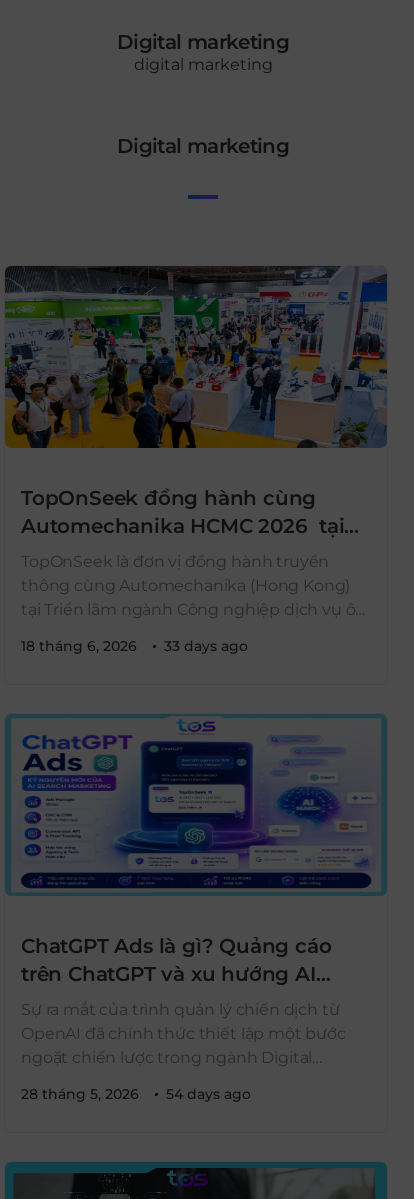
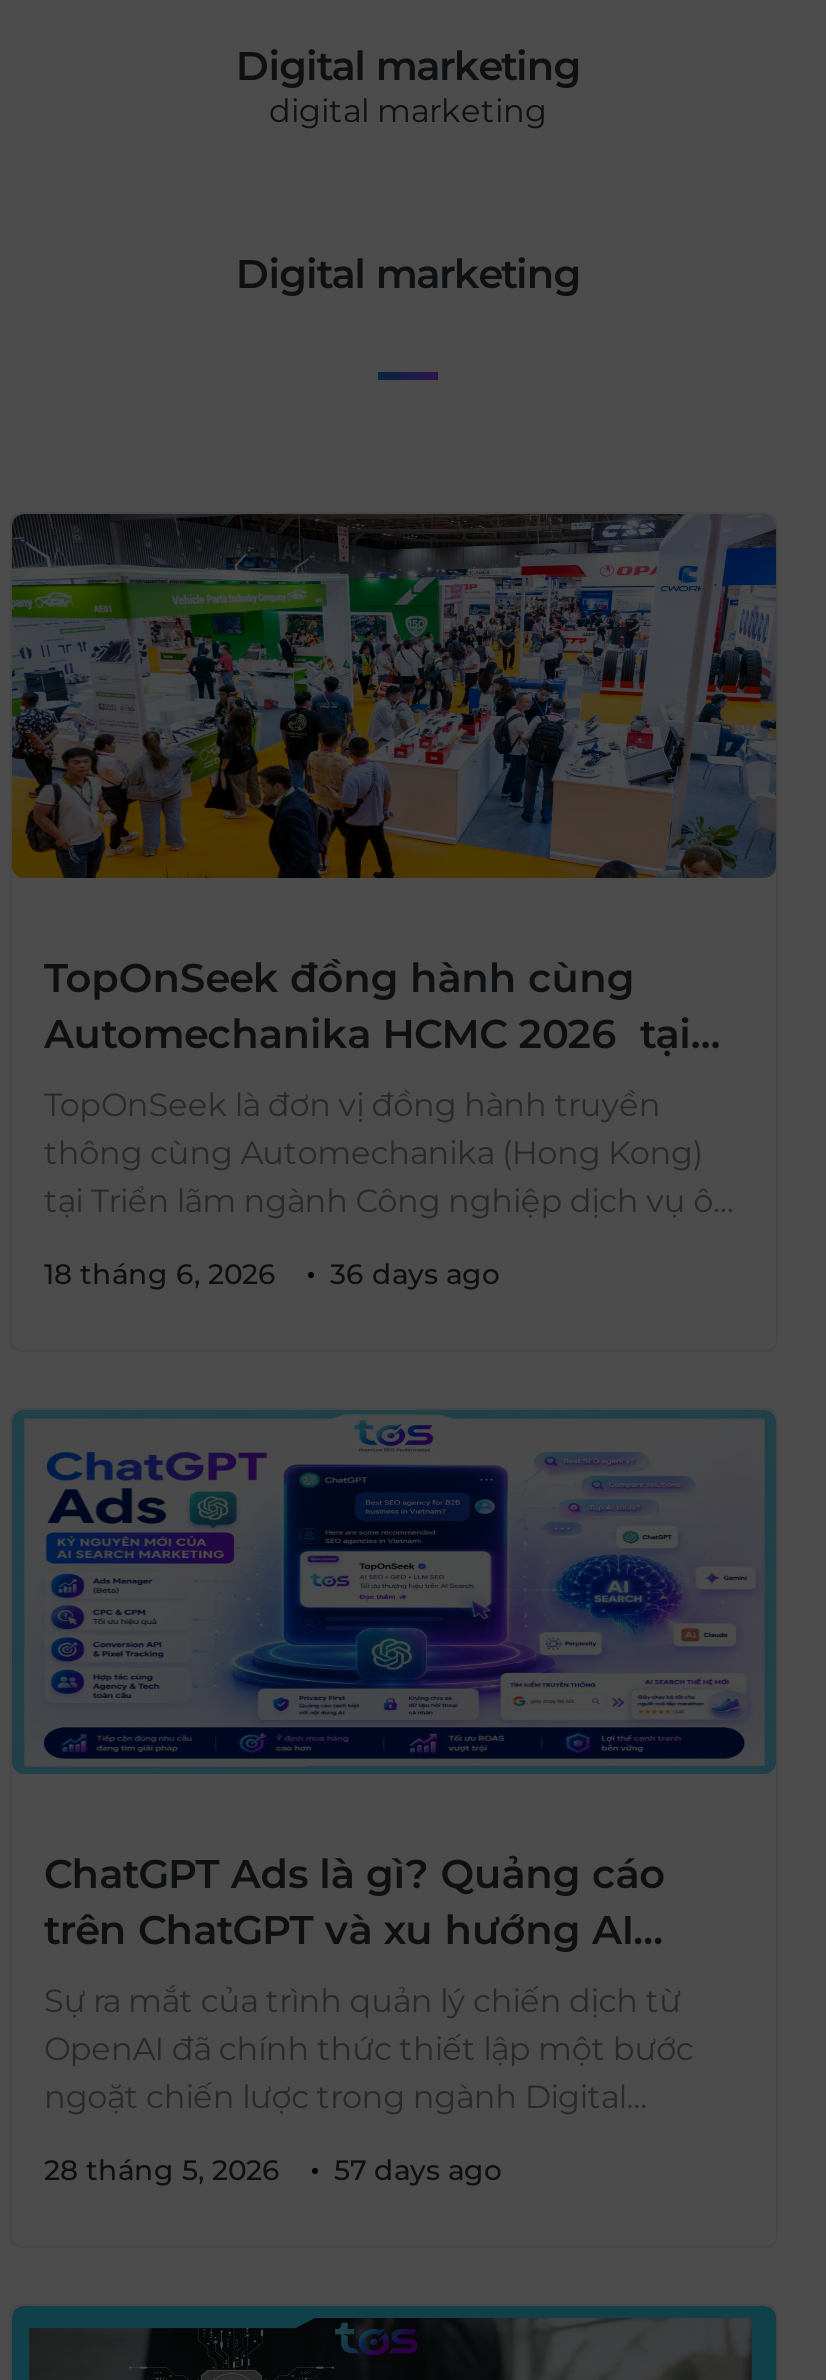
[21,637,248,655] 18 tháng 6, 2026 33 days ago -> [44,1256,500,1292] 18 tháng 6, 2026 36 days ago
[21,1085,251,1103] 28 tháng 5, 2026 54 days ago -> [44,2152,502,2188] 28 tháng 5, 2026 57 days ago

